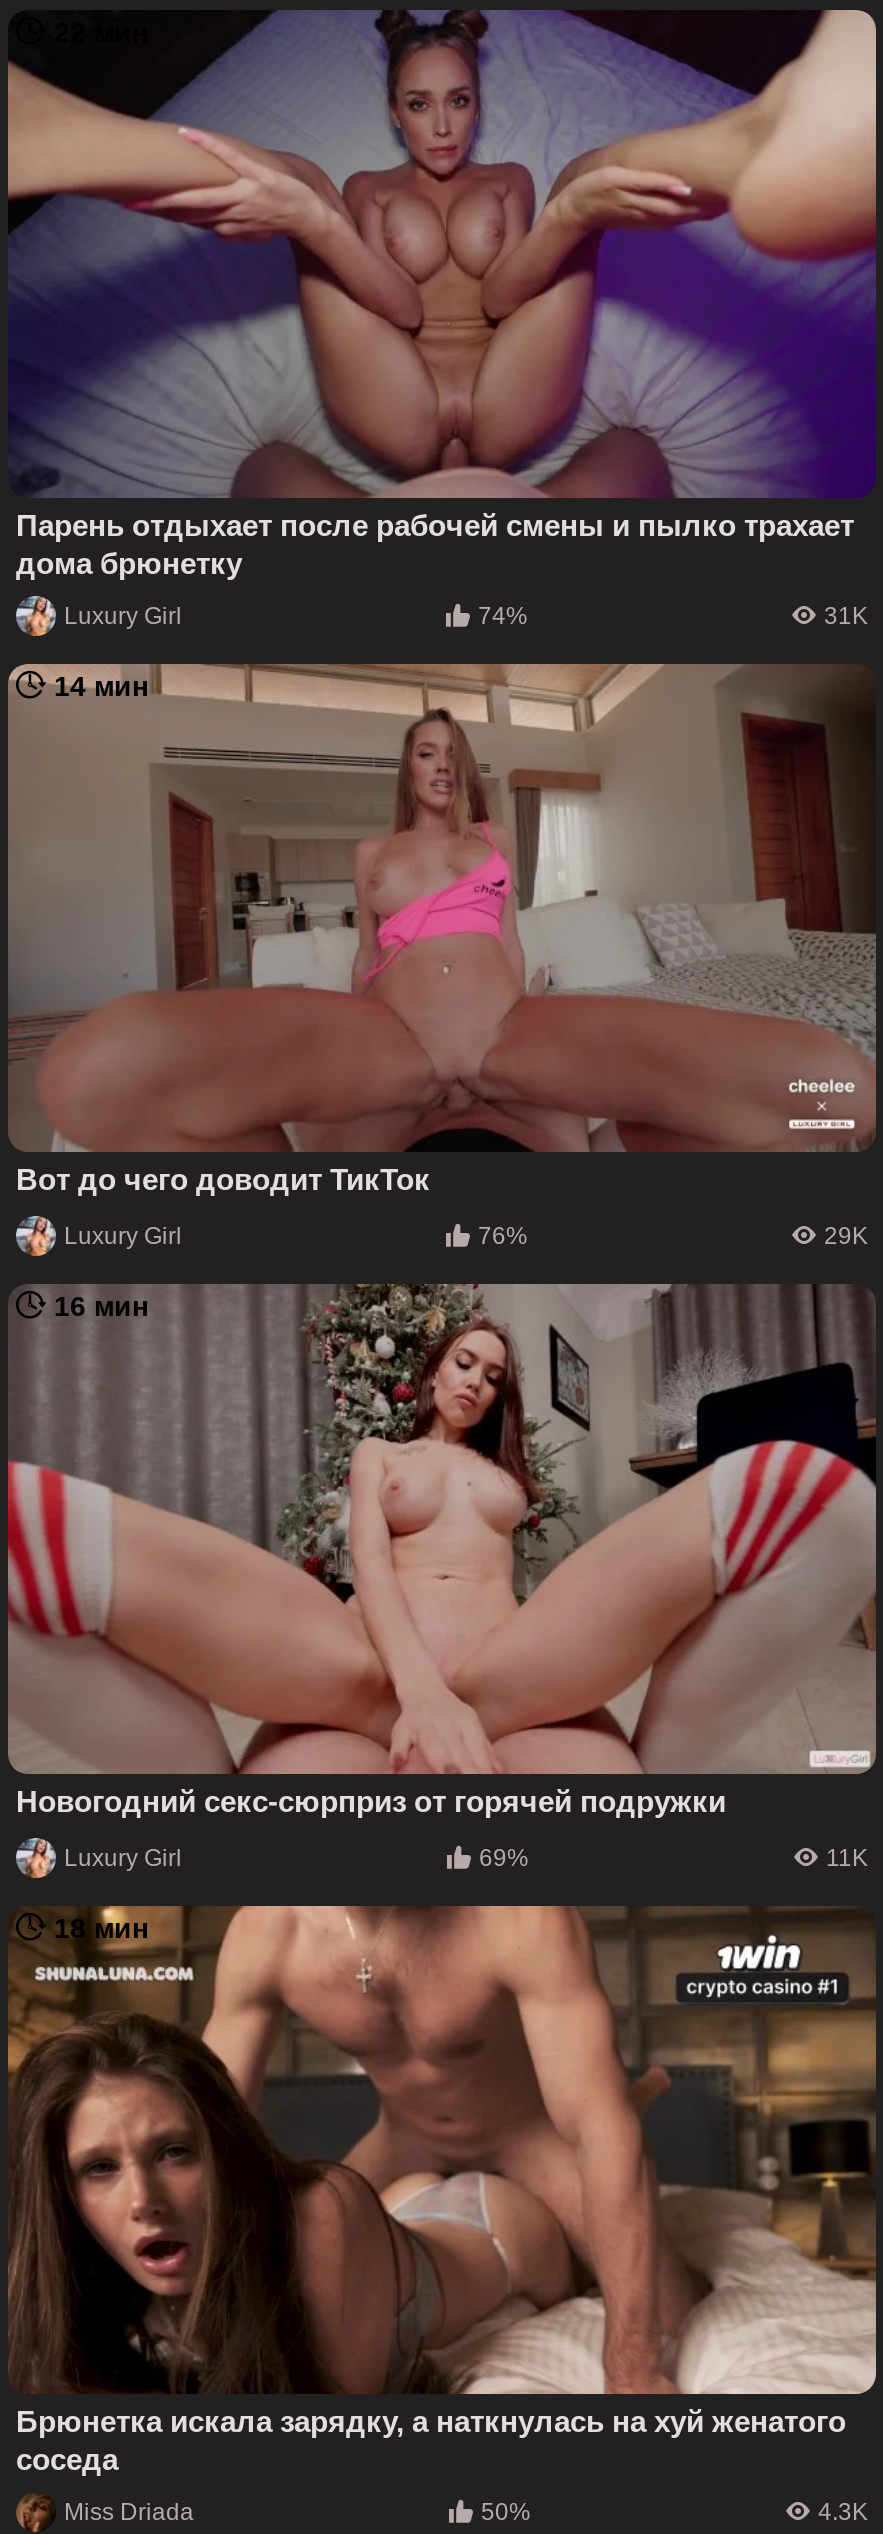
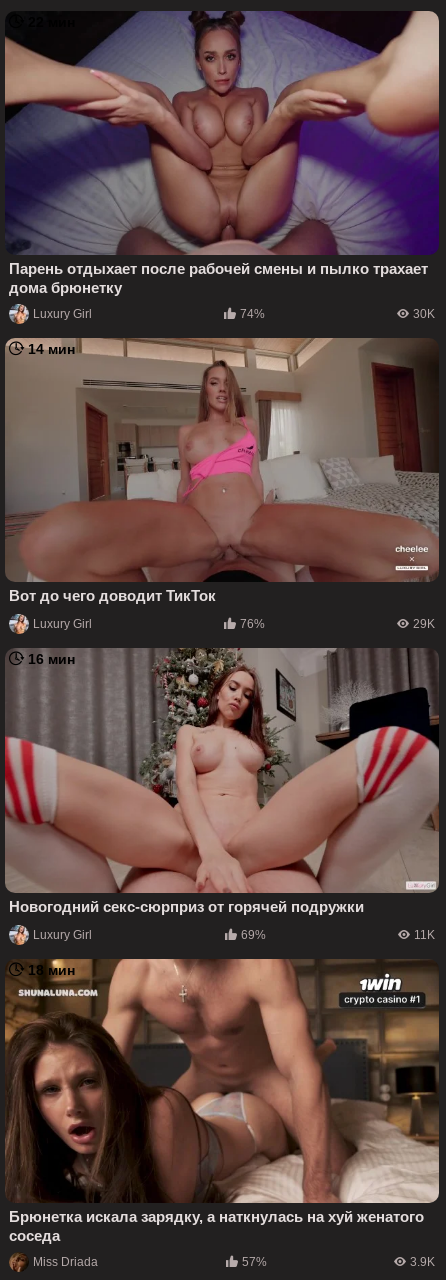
[824,602,868,630] 31K -> [413,307,435,321] 30K
[481,2497,868,2525] 50% | 4.3K -> [241,1255,435,1269] 57% | 3.9K

